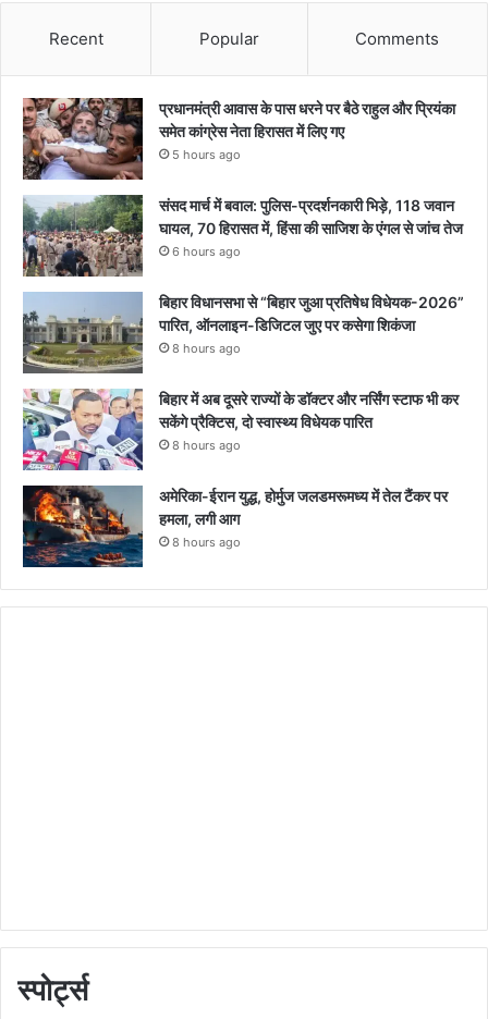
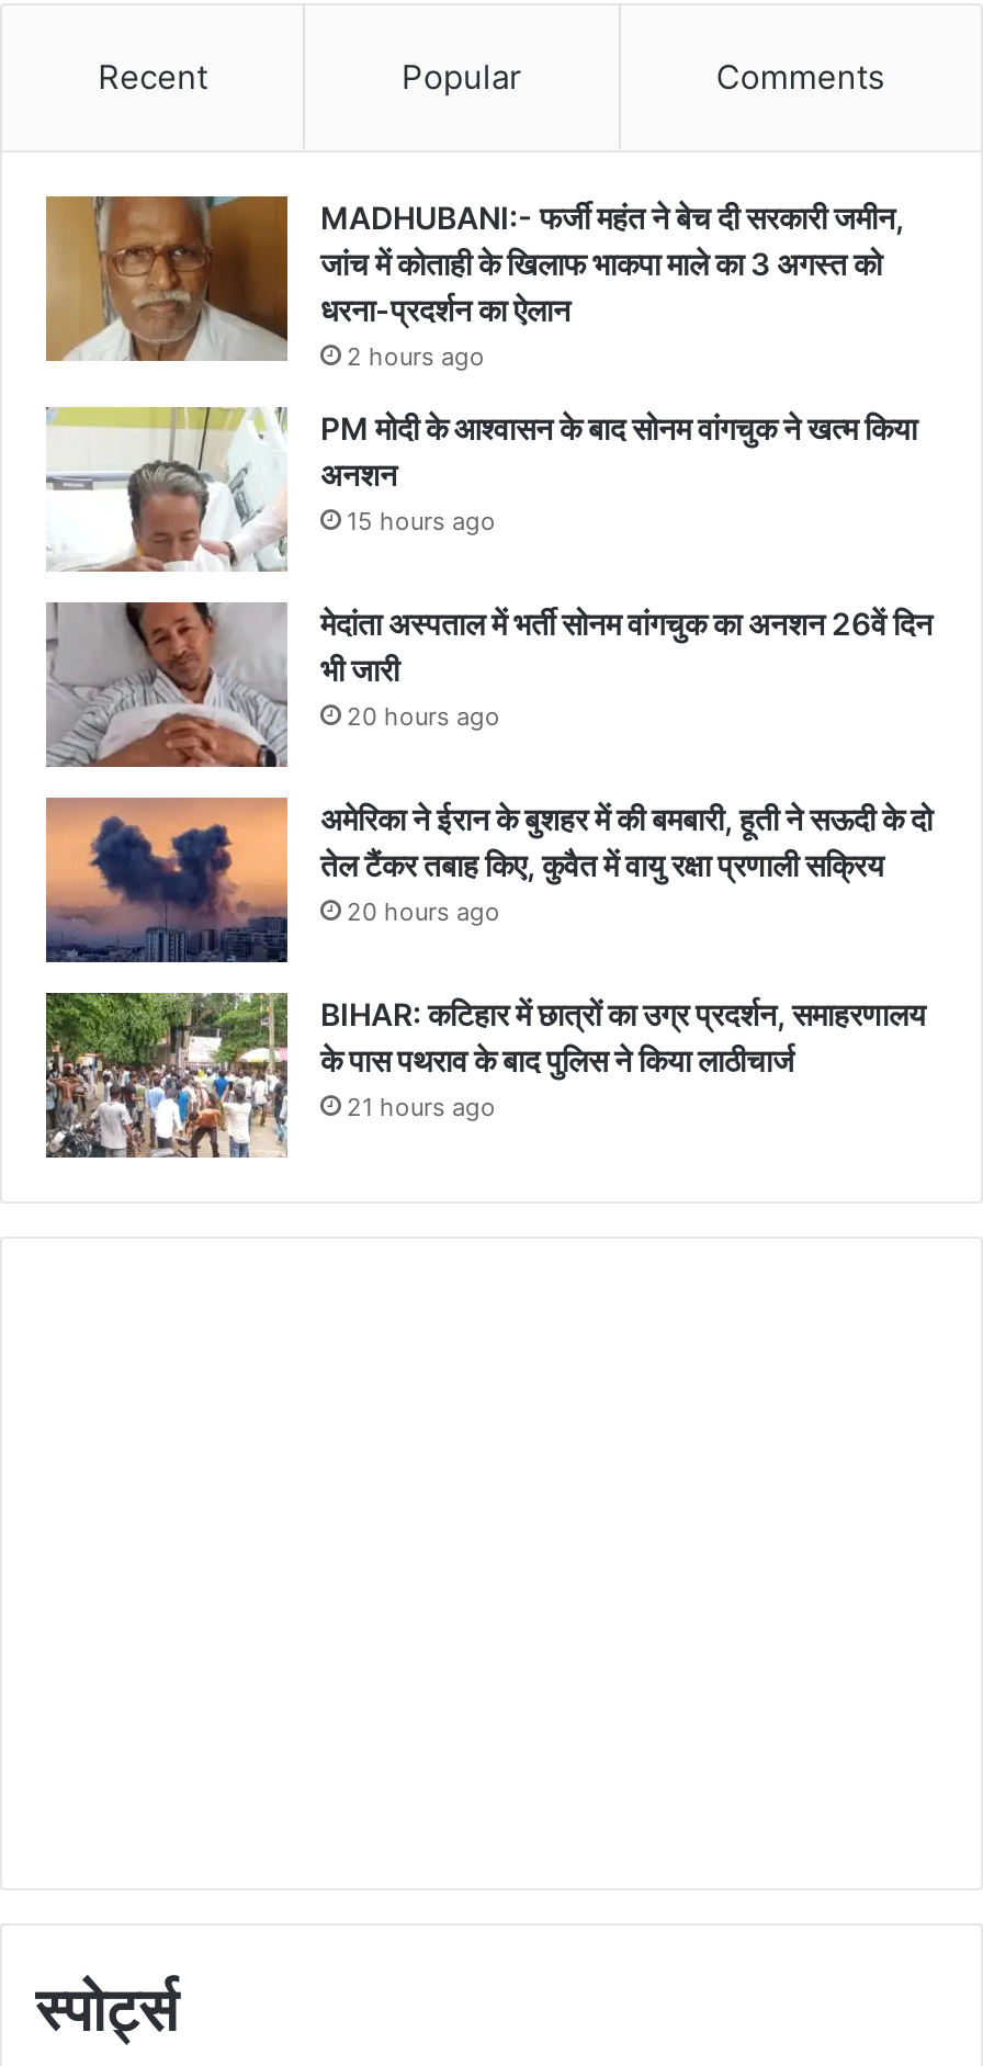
[22,97,455,181] [image] | प्रधानमंत्री आवास के पास धरने पर बैठे राहुल और प्रियंका | समेत कांग्रेस नेता हिरासत में लिए गए | 5 hours ago -> [44,193,904,372] [image] | MADHUBANI:- फर्जी महंत ने बेच दी सरकारी जमीन, | जांच में कोताही के खिलाफ भाकपा माले का 3 अगस्त को | धरना-प्रदर्शन का ऐलान | 2 hours ago
[22,194,463,278] [image] | संसद मार्च में बवाल: पुलिस-प्रदर्शनकारी भिड़े, 118 जवान | घायल, 70 हिरासत में, हिंसा की साजिश के एंगल से जांच तेज | 6 hours ago -> [46,406,917,573] [image] | PM मोदी के आश्वासन के बाद सोनम वांगचुक ने खत्म किया | अनशन | 15 hours ago
[23,292,464,375] [image] | बिहार विधानसभा से “बिहार जुआ प्रतिषेध विधेयक-2026” | पारित, ऑनलाइन-डिजिटल जुए पर कसेगा शिकंजा | 8 hours ago -> [46,599,933,770] [image] | मेदांता अस्पताल में भर्ती सोनम वांगचुक का अनशन 26वें दिन | भी जारी | 20 hours ago
[22,388,459,471] [image] | बिहार में अब दूसरे राज्यों के डॉक्टर और नर्सिंग स्टाफ भी कर | सकेंगे प्रैक्टिस, दो स्वास्थ्य विधेयक पारित | 8 hours ago -> [44,797,933,966] [image] | अमेरिका ने ईरान के बुशहर में की बमबारी, हूती ने सऊदी के दो | तेल टैंकर तबाह किए, कुवैत में वायु रक्षा प्रणाली सक्रिय | 20 hours ago
[23,484,448,568] [image] | अमेरिका-ईरान युद्ध, होर्मुज जलडमरूमध्य में तेल टैंकर पर | हमला, लगी आग | 8 hours ago -> [44,990,926,1159] [image] | BIHAR: कटिहार में छात्रों का उग्र प्रदर्शन, समाहरणालय | के पास पथराव के बाद पुलिस ने किया लाठीचार्ज | 21 hours ago

